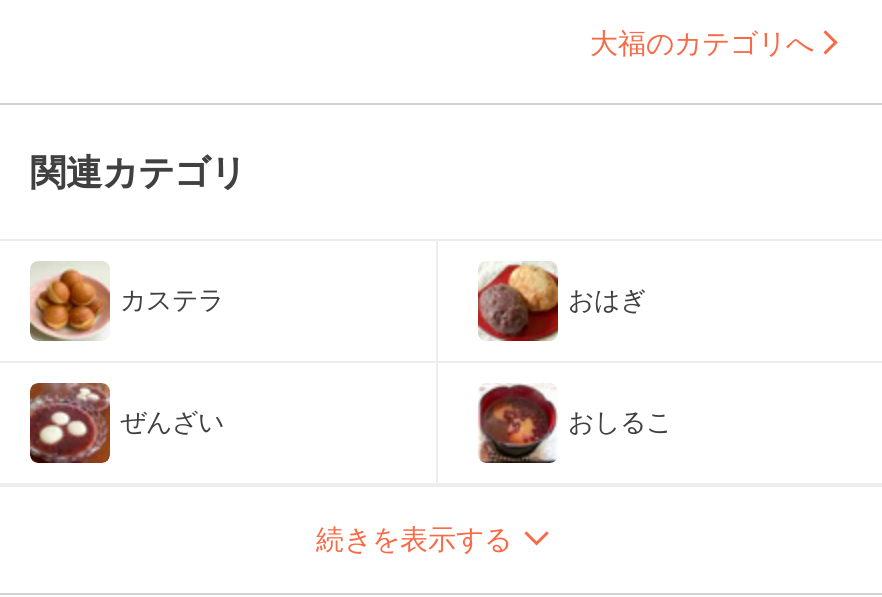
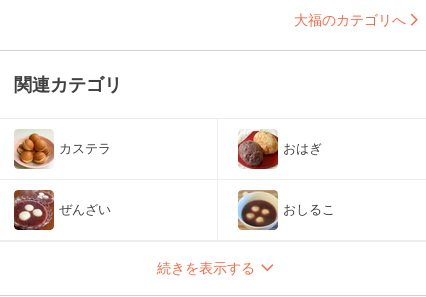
[476,383,558,465] [image] -> [237,189,279,231] [image]

